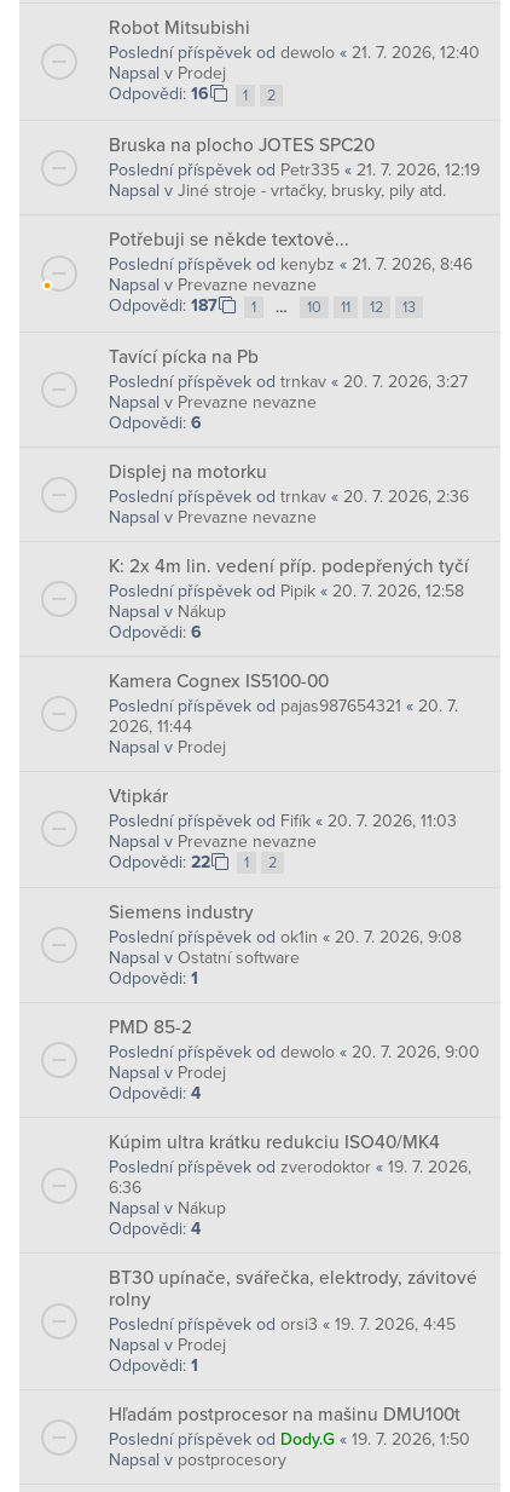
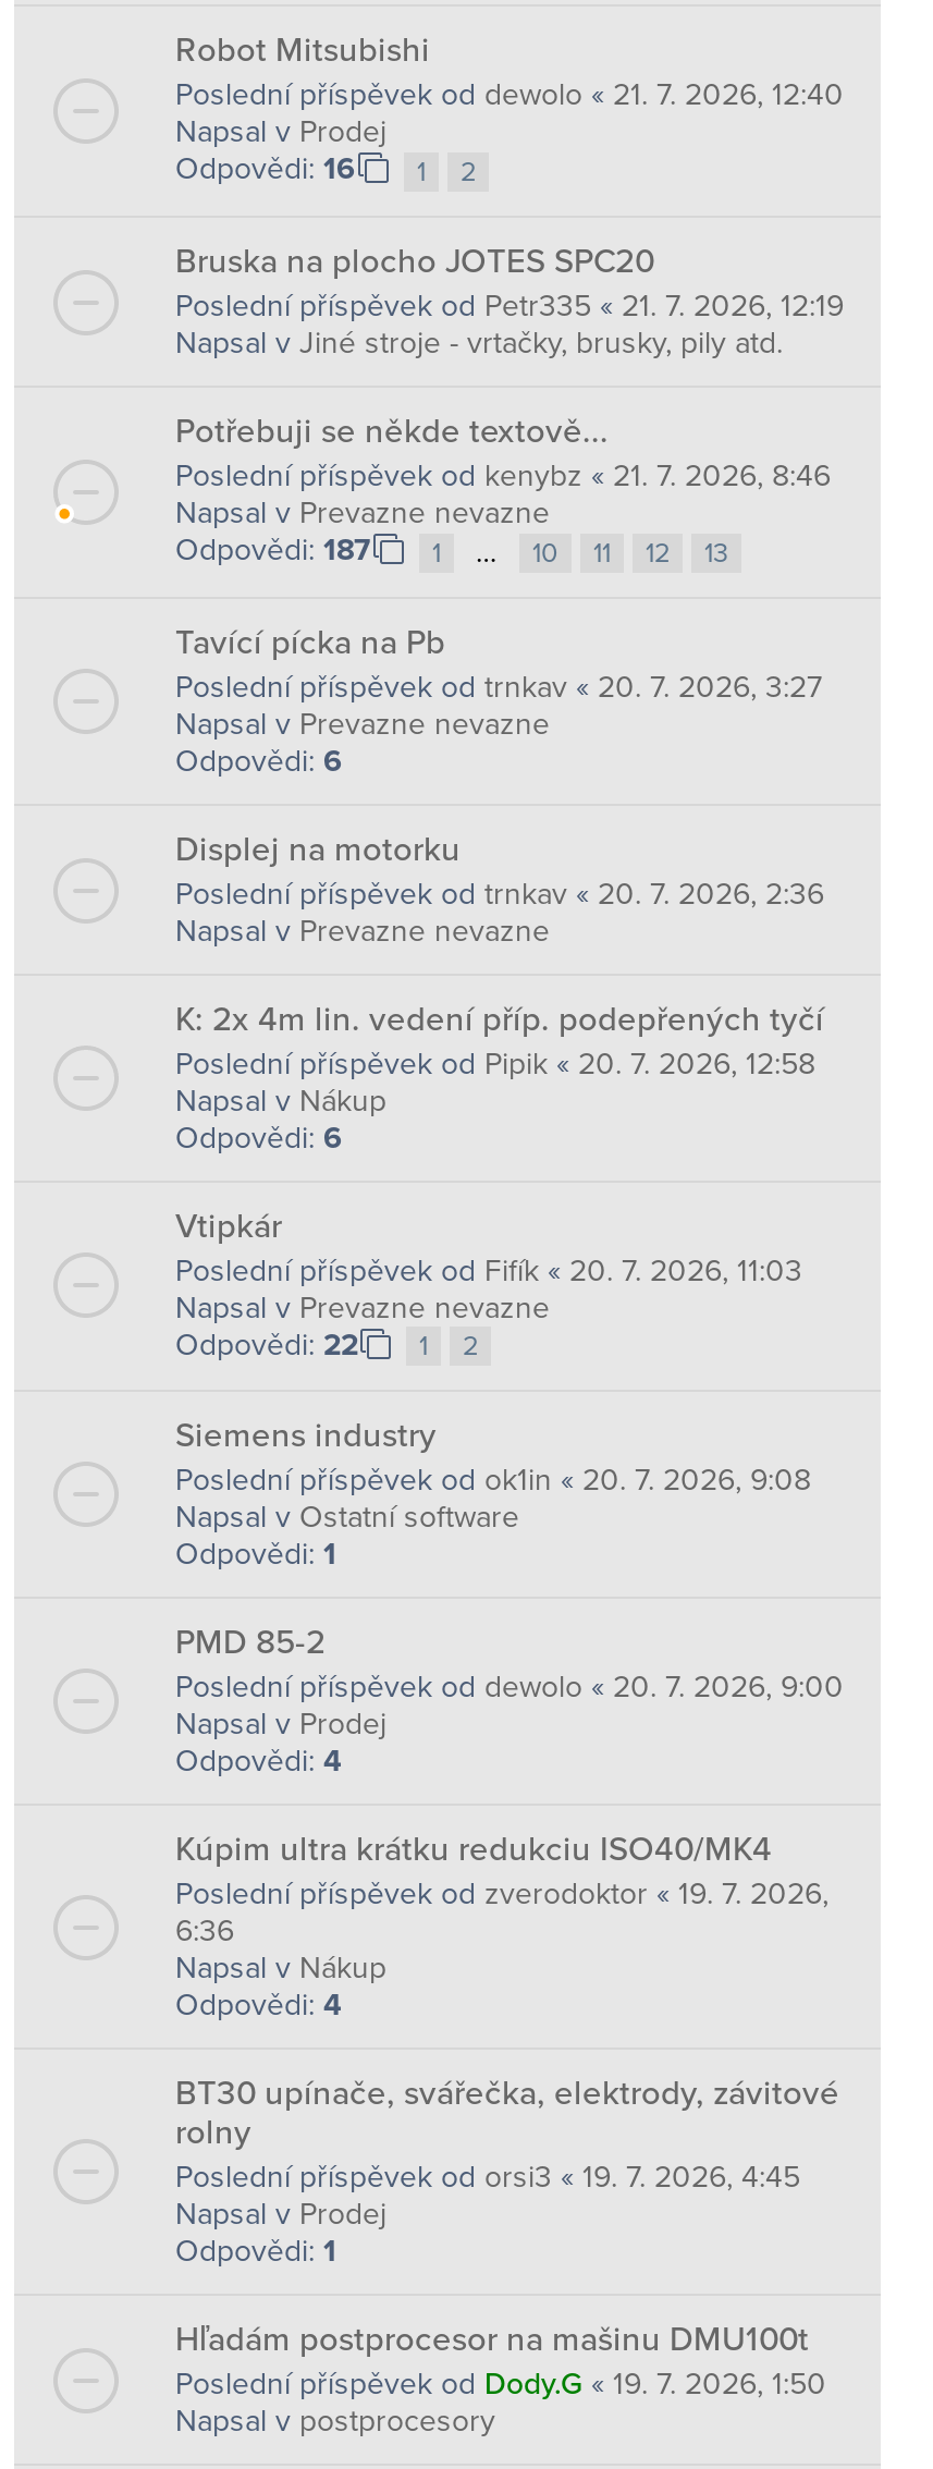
[109,670,458,757] Kamera Cognex IS5100-00 | Poslední příspěvek od pajas987654321 «20. 7. | 2026, 11:44 | Napsal v Prodej -> none

